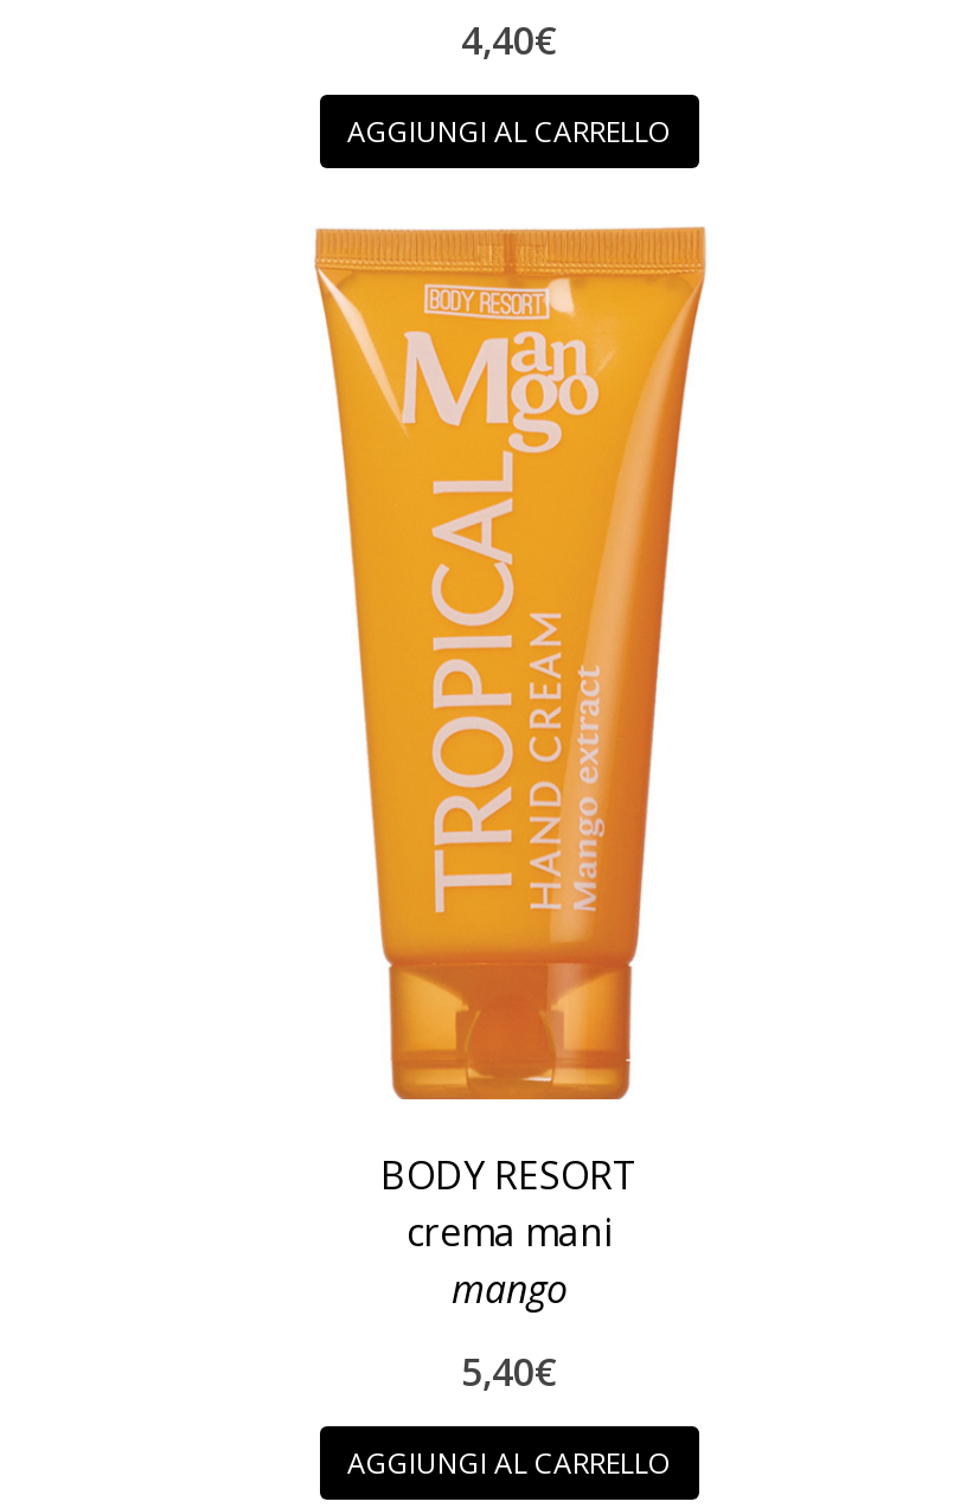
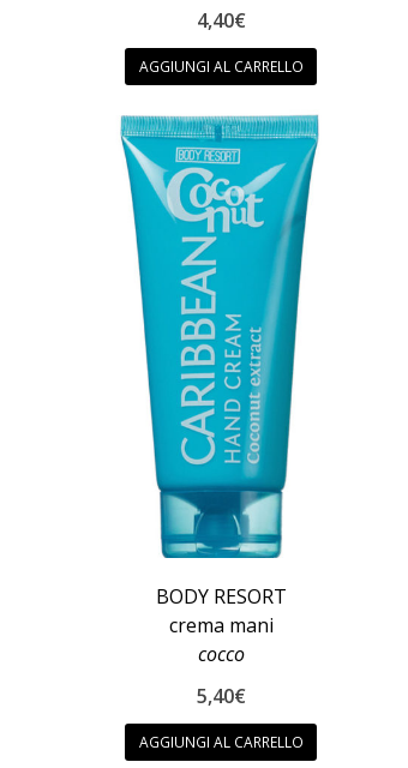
[313,225,706,1102] [image] -> [120,114,319,559] [image]
[452,1262,568,1314] mango -> [197,640,244,667] cocco

